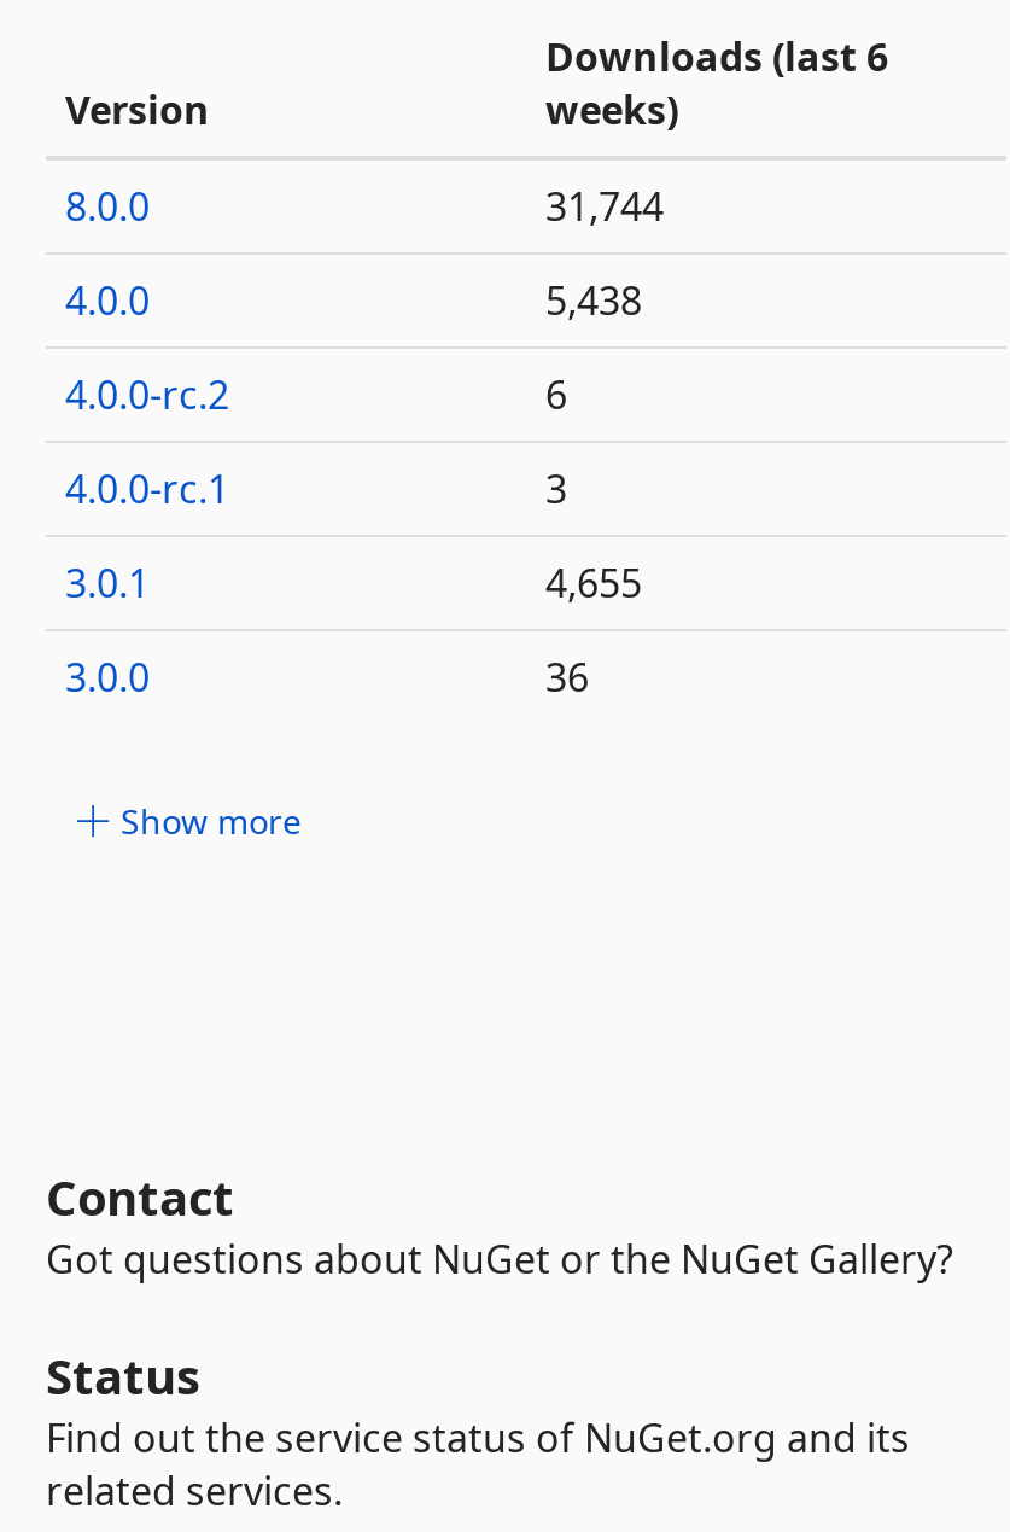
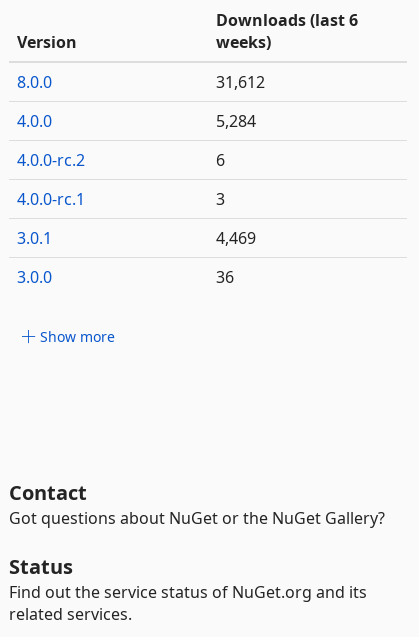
[545,180,664,233] 31,744 -> [216,71,265,93] 31,612
[545,274,642,327] 5,438 -> [216,110,256,132] 5,284
[545,557,642,610] 4,655 -> [216,227,256,249] 4,469

